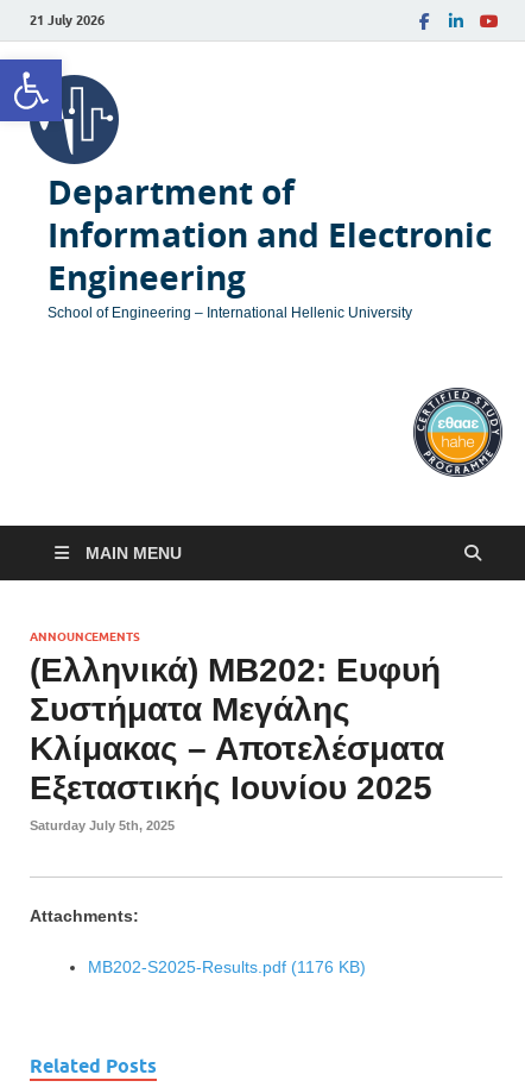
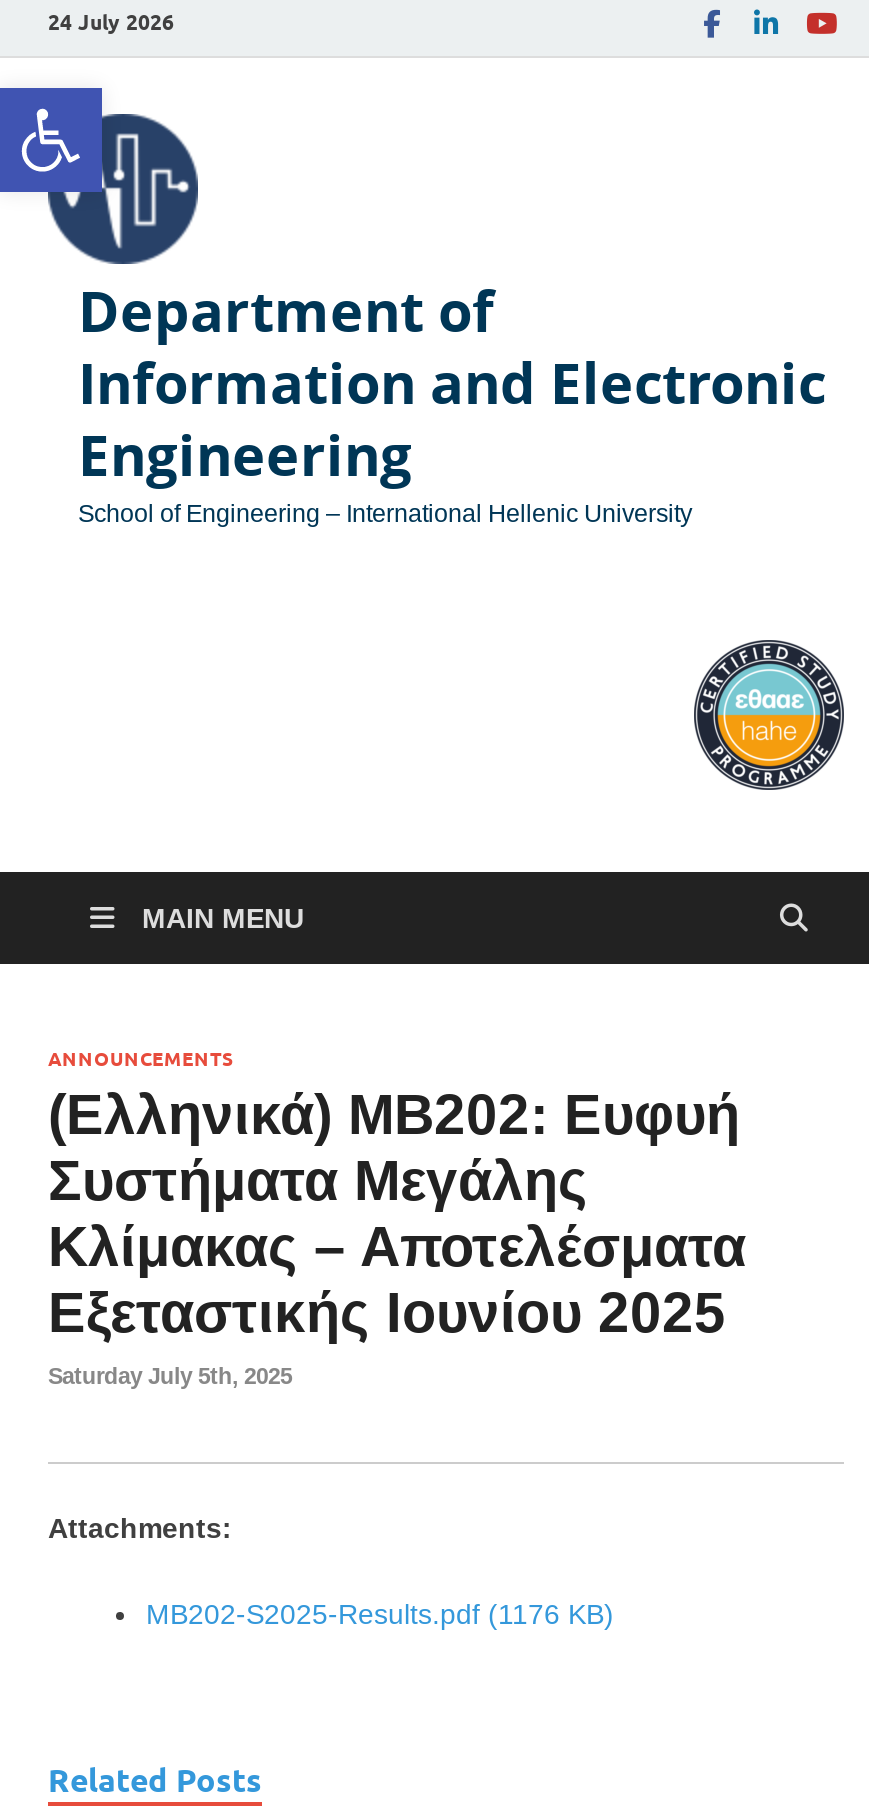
[30,12,105,28] 21 July 2026 -> [48,9,174,35] 24 July 2026

